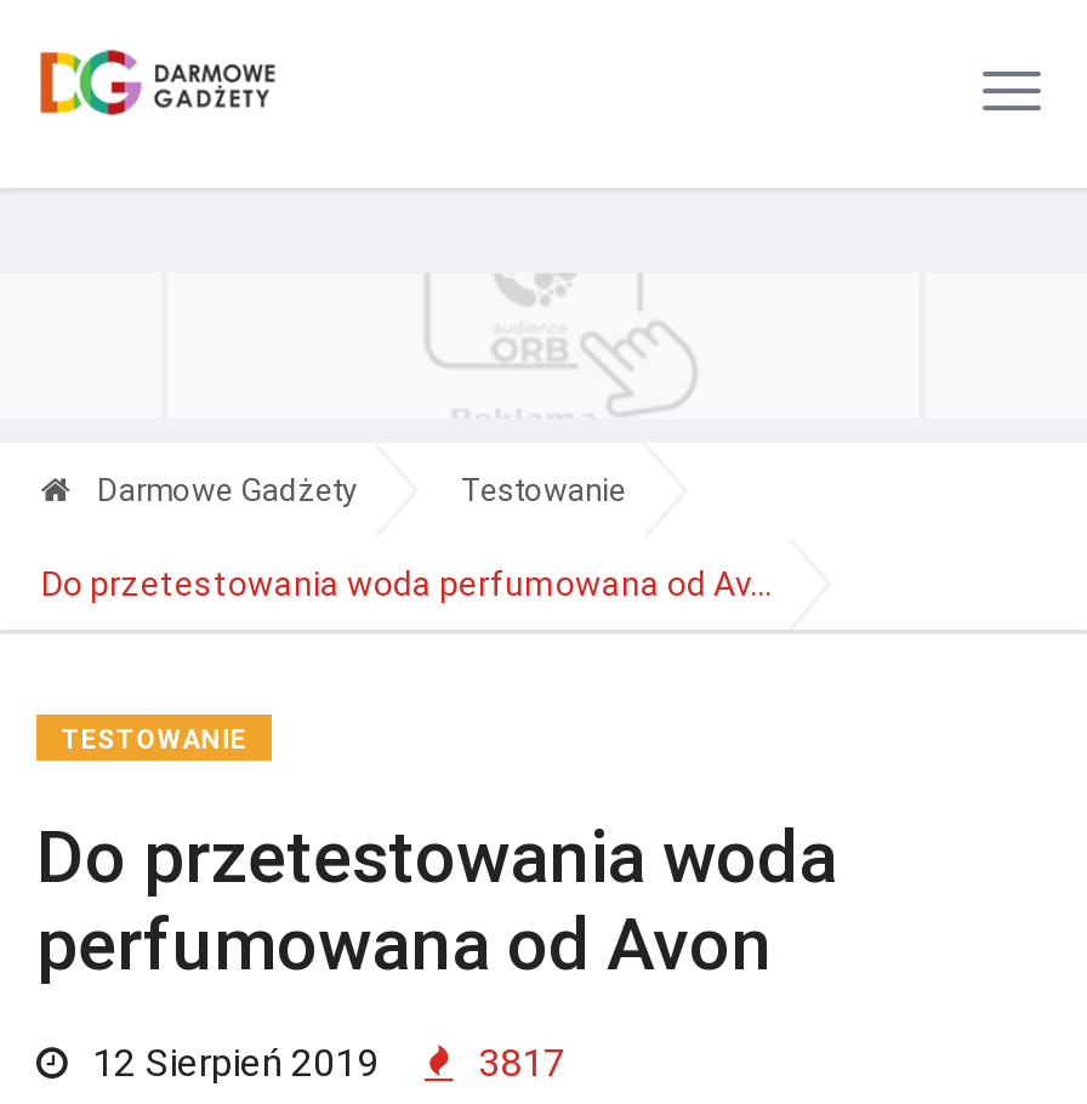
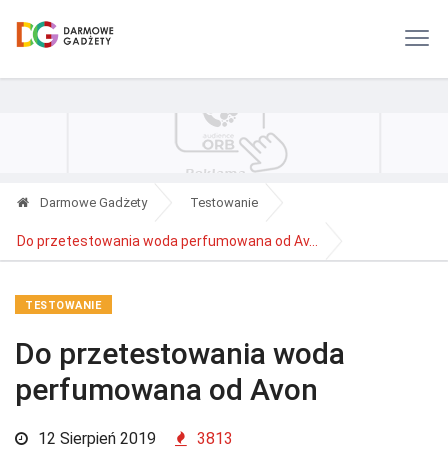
[82,1040,565,1086] 12 Sierpień 2019 3817 -> [34,429,233,448] 12 Sierpień 2019 3813

